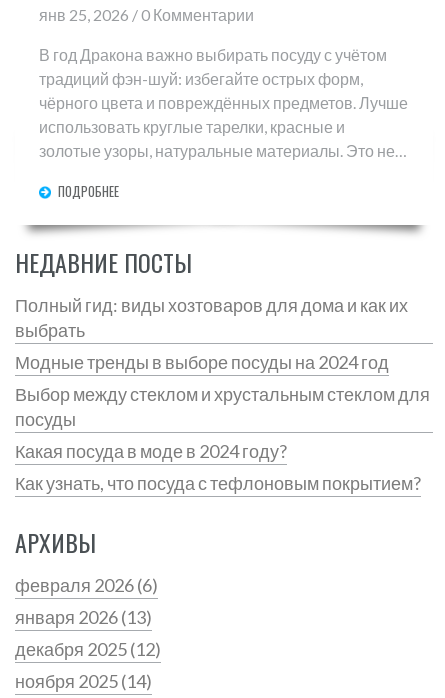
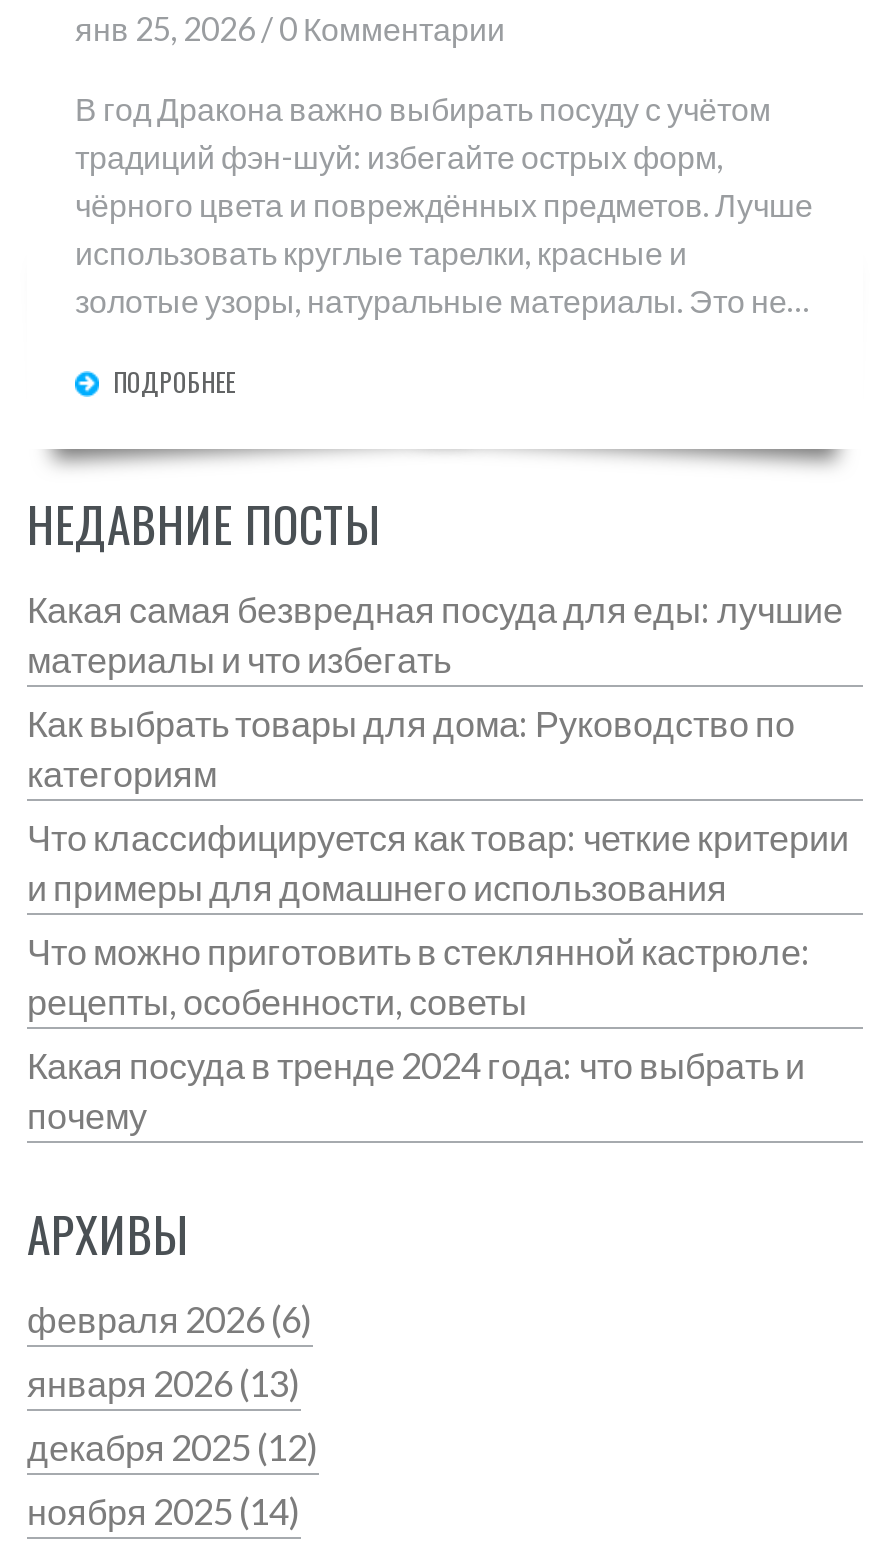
[15,294,408,341] Полный гид: виды хозтоваров для дома и как их | выбрать -> [27,586,843,680] Какая самая безвредная посуда для еды: лучшие | материалы и что избегать
[15,351,389,373] Модные тренды в выборе посуды на 2024 год -> [27,700,795,794] Как выбрать товары для дома: Руководство по | категориям
[15,383,430,430] Выбор между стеклом и хрустальным стеклом для | посуды -> [27,814,849,908] Что классифицируется как товар: четкие критерии | и примеры для домашнего использования
[15,440,287,462] Какая посуда в моде в 2024 году? -> [27,928,811,1022] Что можно приготовить в стеклянной кастрюле: | рецепты, особенности, советы
[15,472,421,494] Как узнать, что посуда с тефлоновым покрытием? -> [27,1042,805,1136] Какая посуда в тренде 2024 года: что выбрать и | почему

